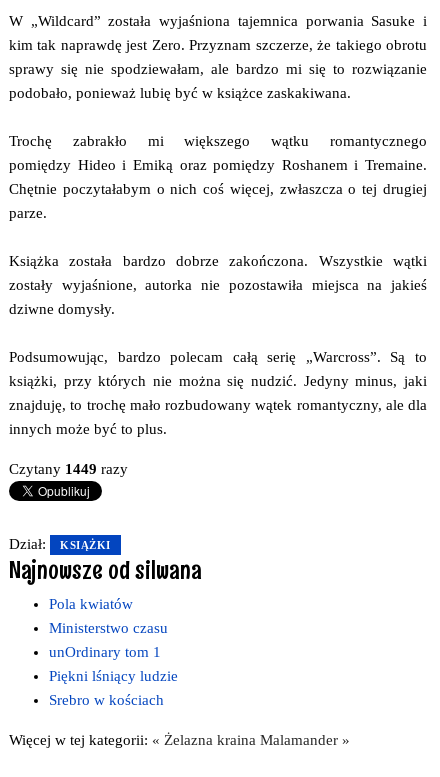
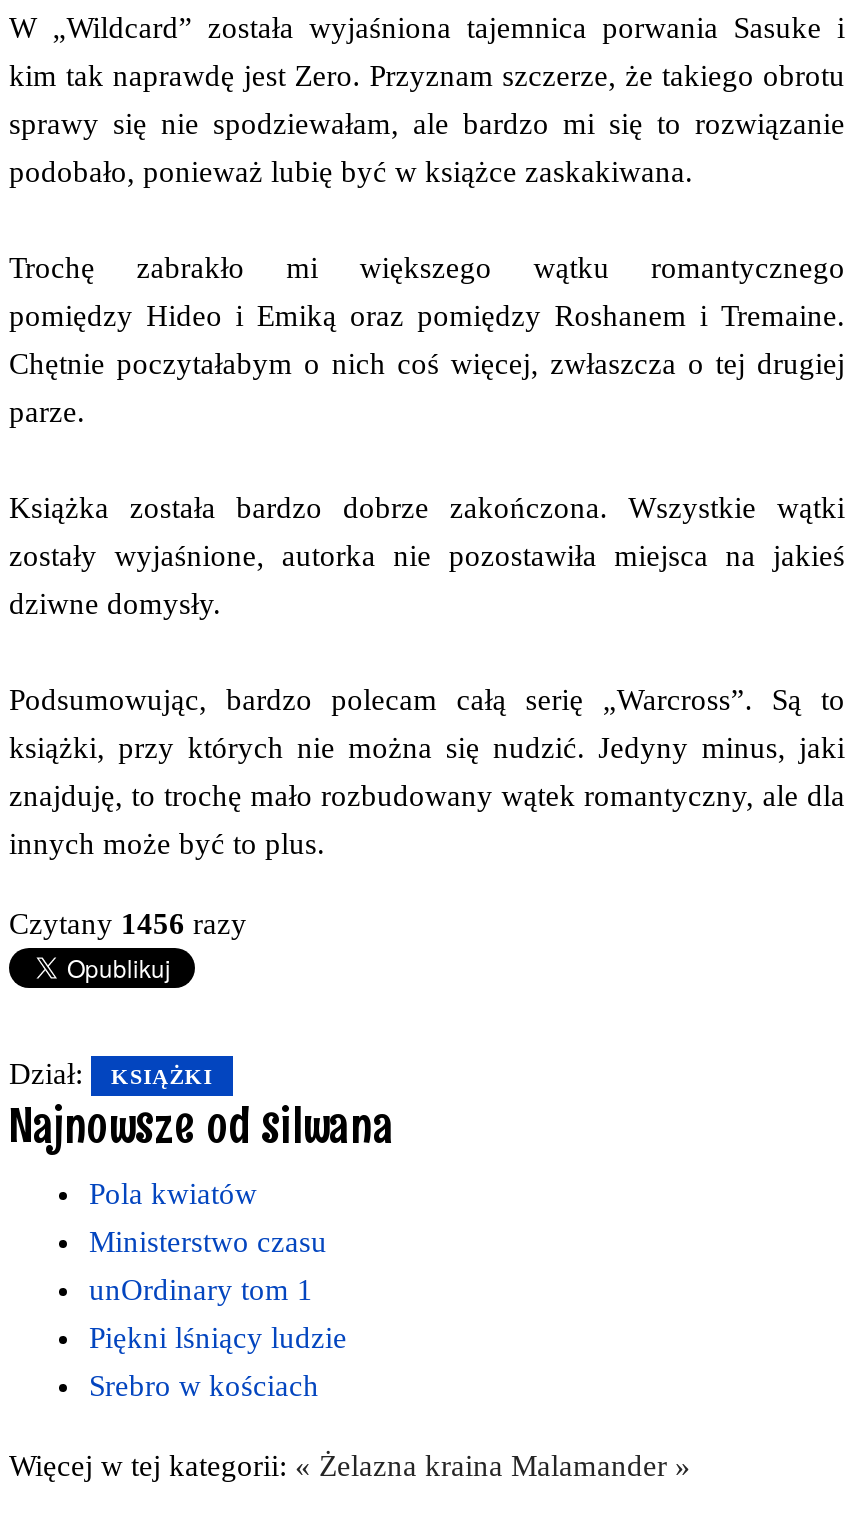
[9,461,128,477] Czytany 1449 razy -> [9,907,247,939] Czytany 1456 razy

